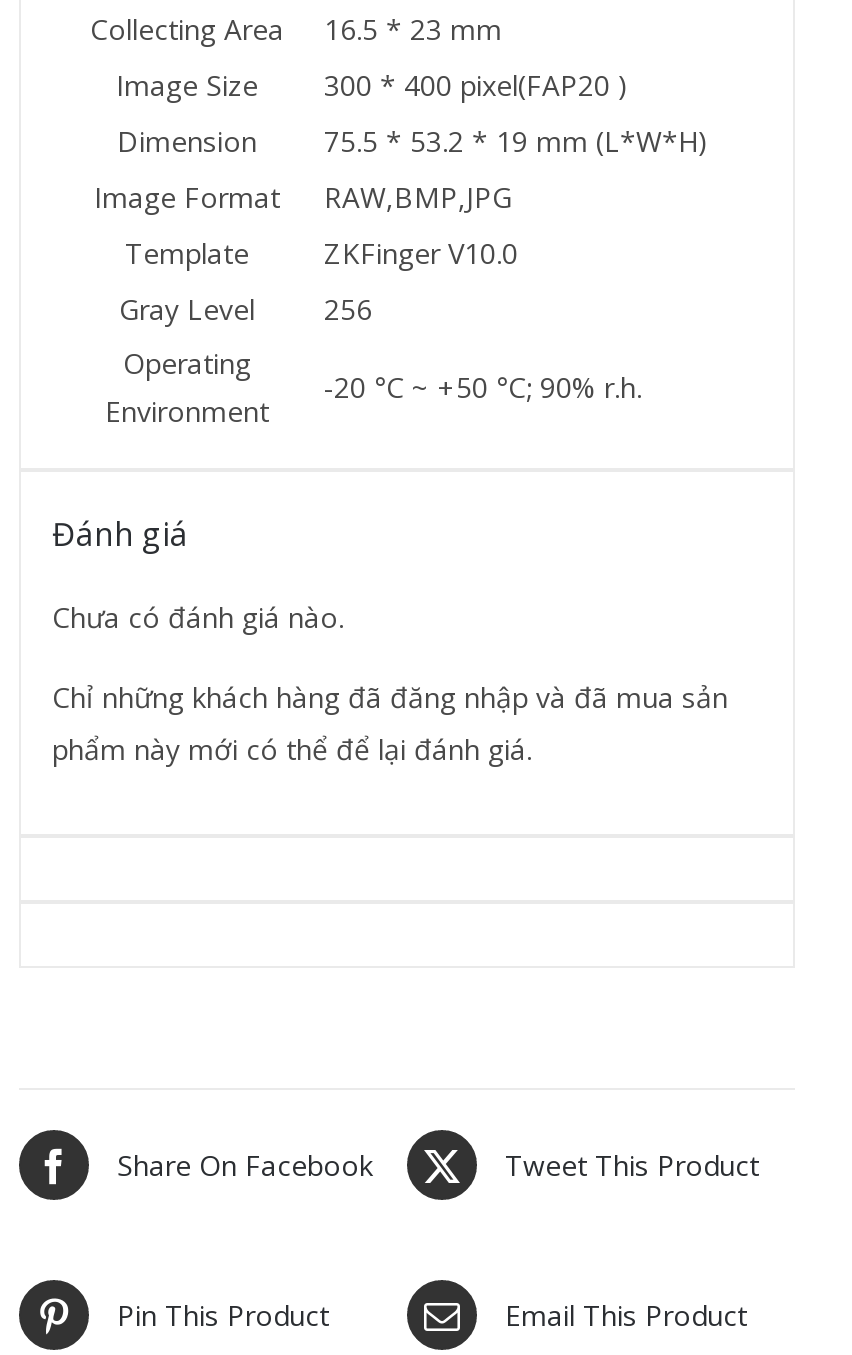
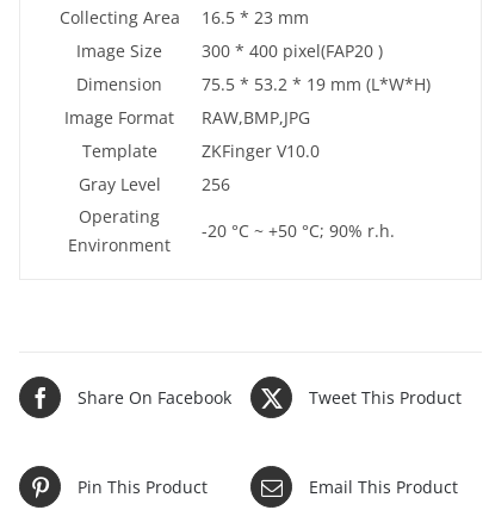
[52,511,728,767] Đánh giá | Chưa có đánh giá nào. | Chỉ những khách hàng đã đăng nhập và đã mua sản | phẩm này mới có thể để lại đánh giá. -> none

